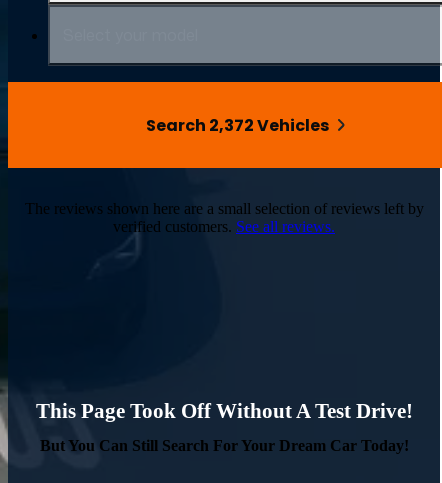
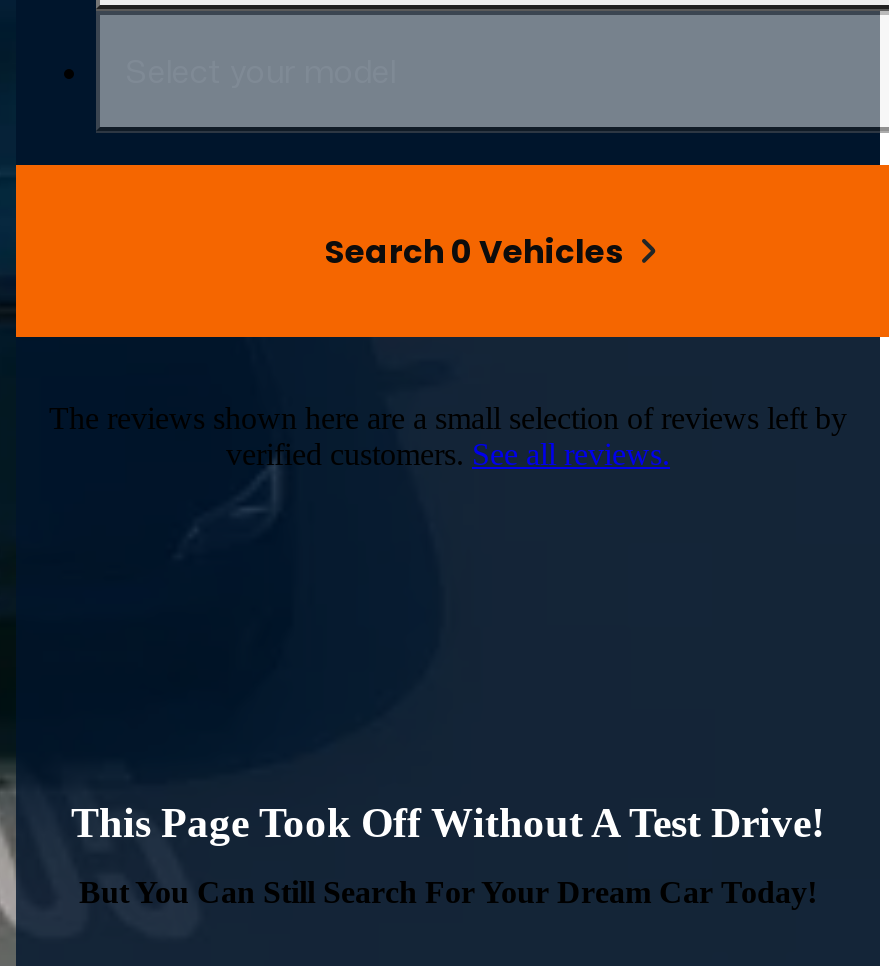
[145,114,328,137] Search 2,372 Vehicles -> [325,229,623,275] Search 0 Vehicles

